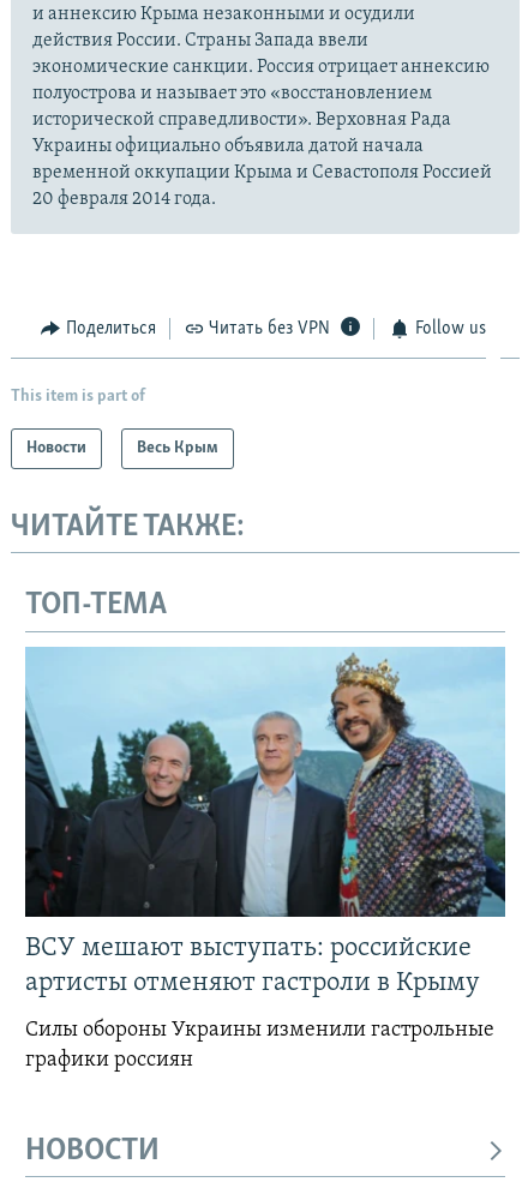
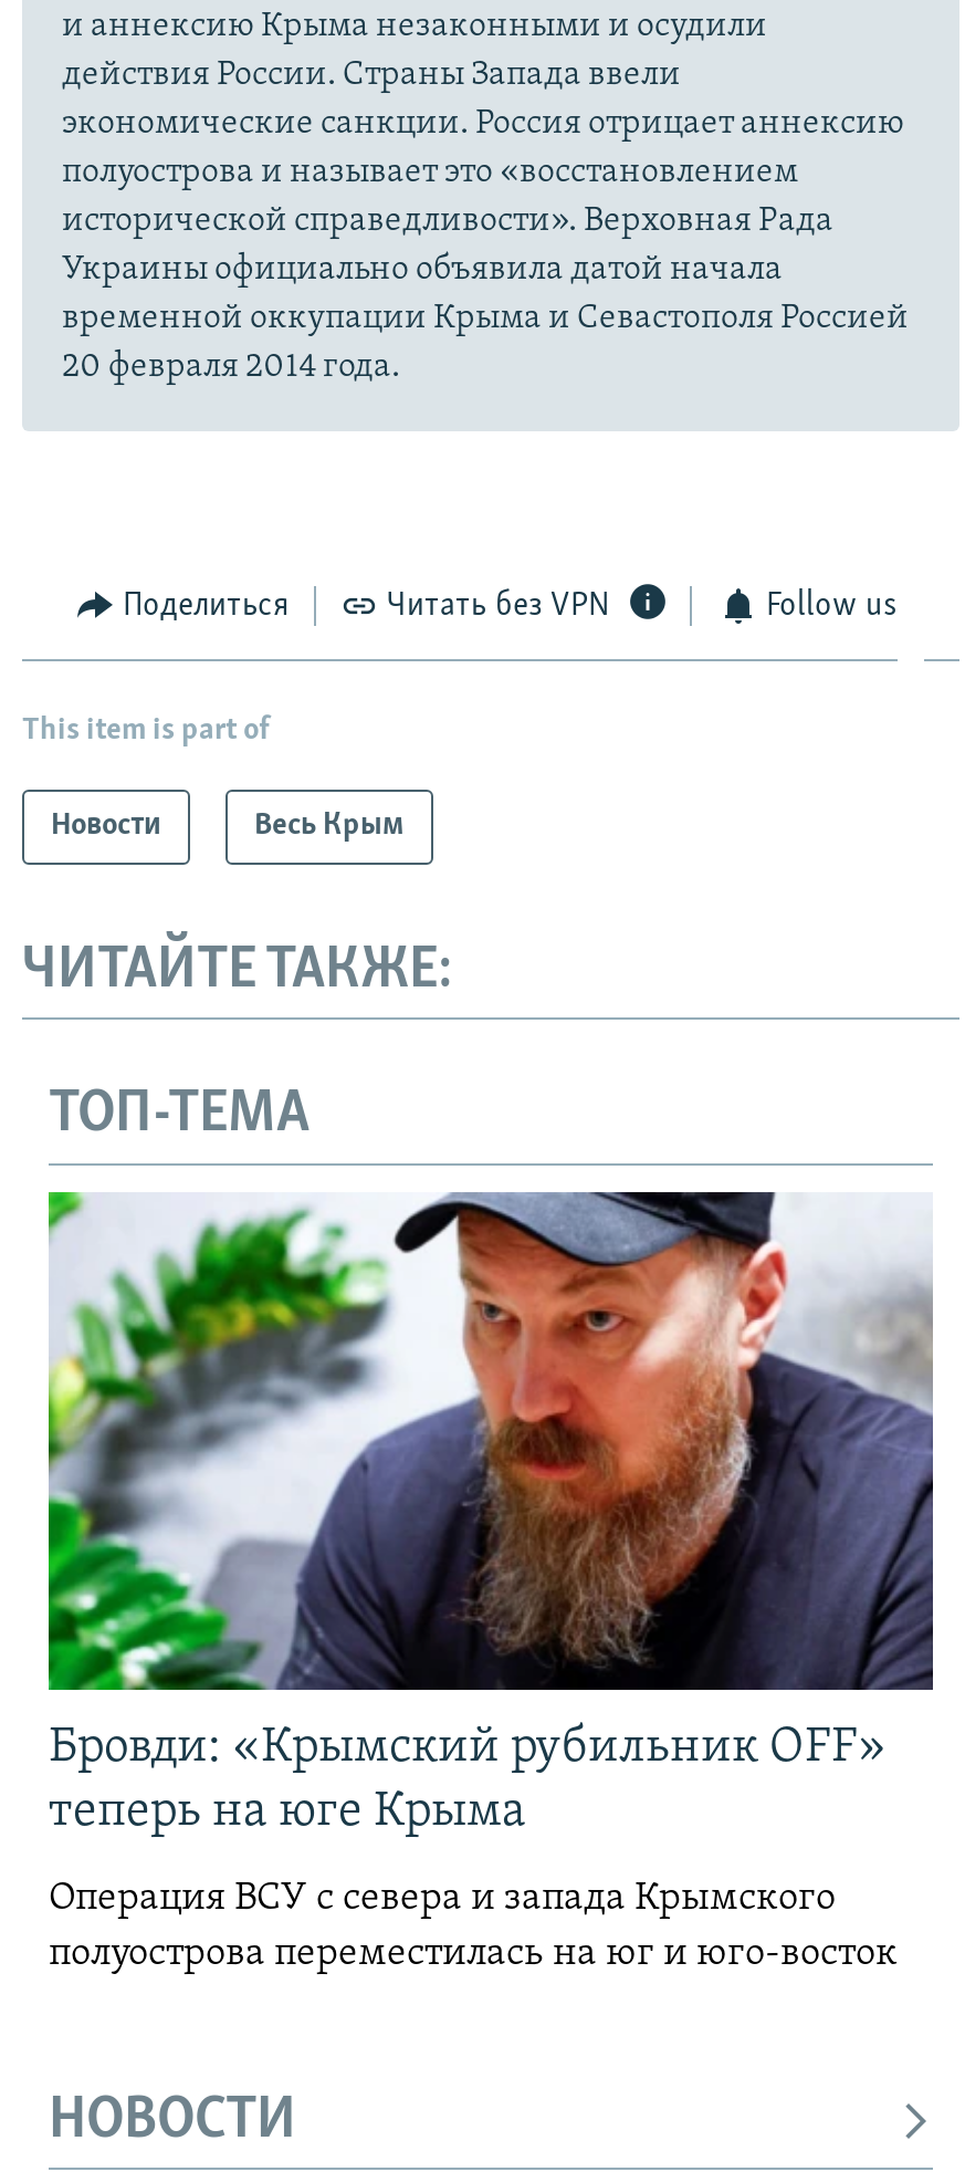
[24,647,506,997] [image] | ВСУ мешают выступать: российские | артисты отменяют гастроли в Крыму -> [46,1190,935,1838] [image] | Бровди: «Крымский рубильник OFF» | теперь на юге Крыма
[25,1019,494,1071] Силы обороны Украины изменили гастрольные | графики россиян -> [49,1877,898,1975] Операция ВСУ с севера и запада Крымского | полуострова переместилась на юг и юго-восток

